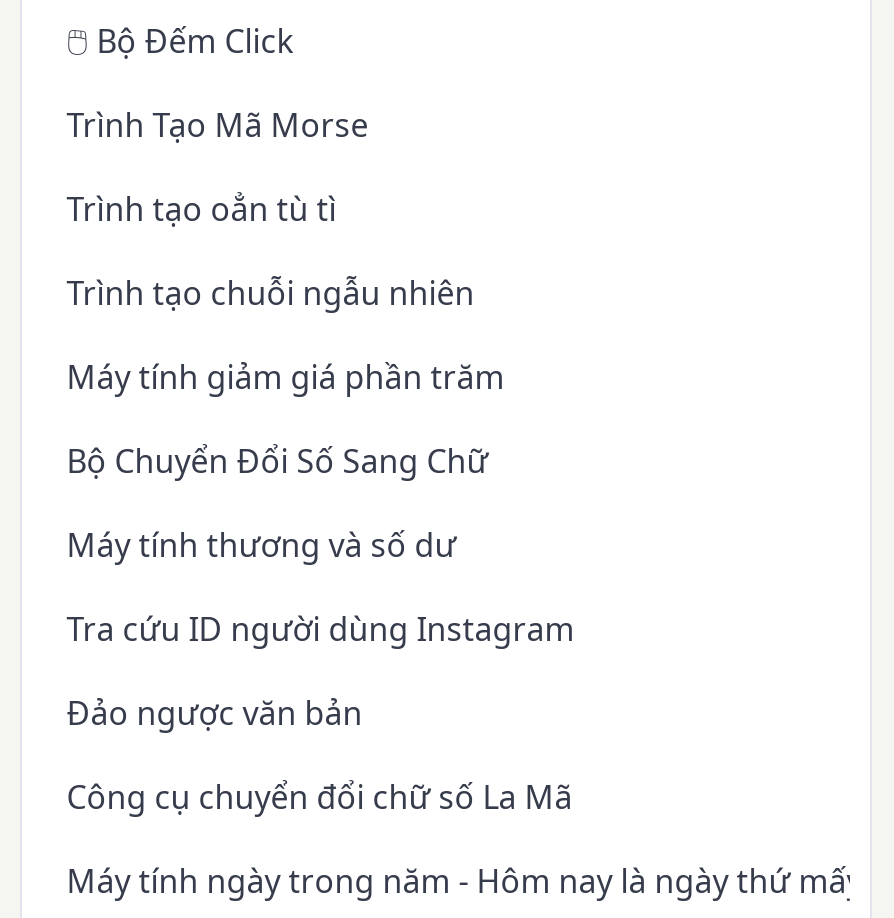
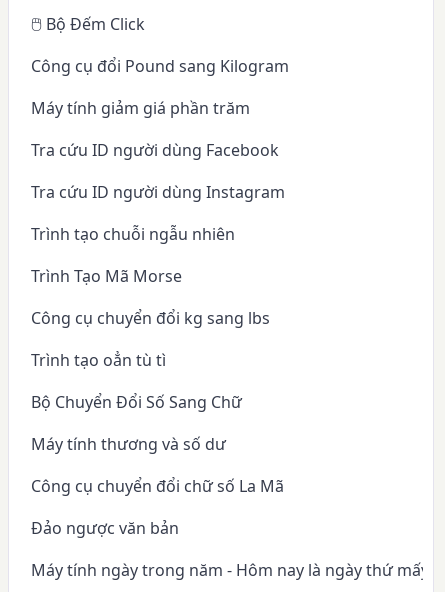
none -> [31,54,289,76] Công cụ đổi Pound sang Kilogram
moved [66,102,474,314] -> [31,222,235,286]: Trình tạo chuỗi ngẫu nhiên | Trình Tạo Mã Morse
moved [66,186,336,230] -> [31,348,166,370]: Trình tạo oẳn tù tì
moved [66,354,504,398] -> [31,96,250,118]: Máy tính giảm giá phần trăm
none -> [31,138,279,328] Tra cứu ID người dùng Facebook | Công cụ chuyển đổi kg sang lbs
moved [66,438,488,566] -> [31,390,242,454]: Bộ Chuyển Đổi Số Sang Chữ | Máy tính thương và số dư
moved [66,606,574,650] -> [31,180,285,202]: Tra cứu ID người dùng Instagram
moved [66,690,362,734] -> [31,516,179,538]: Đảo ngược văn bản

